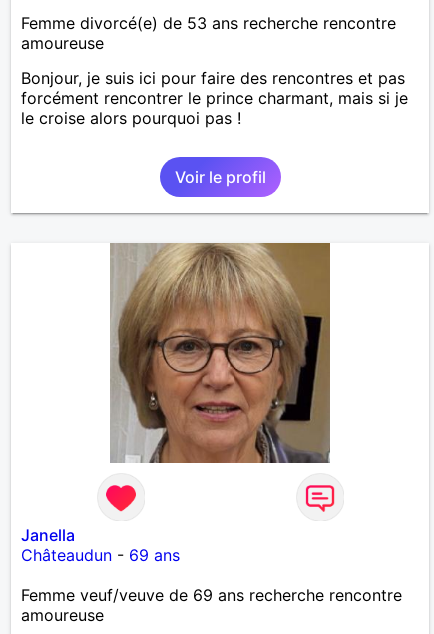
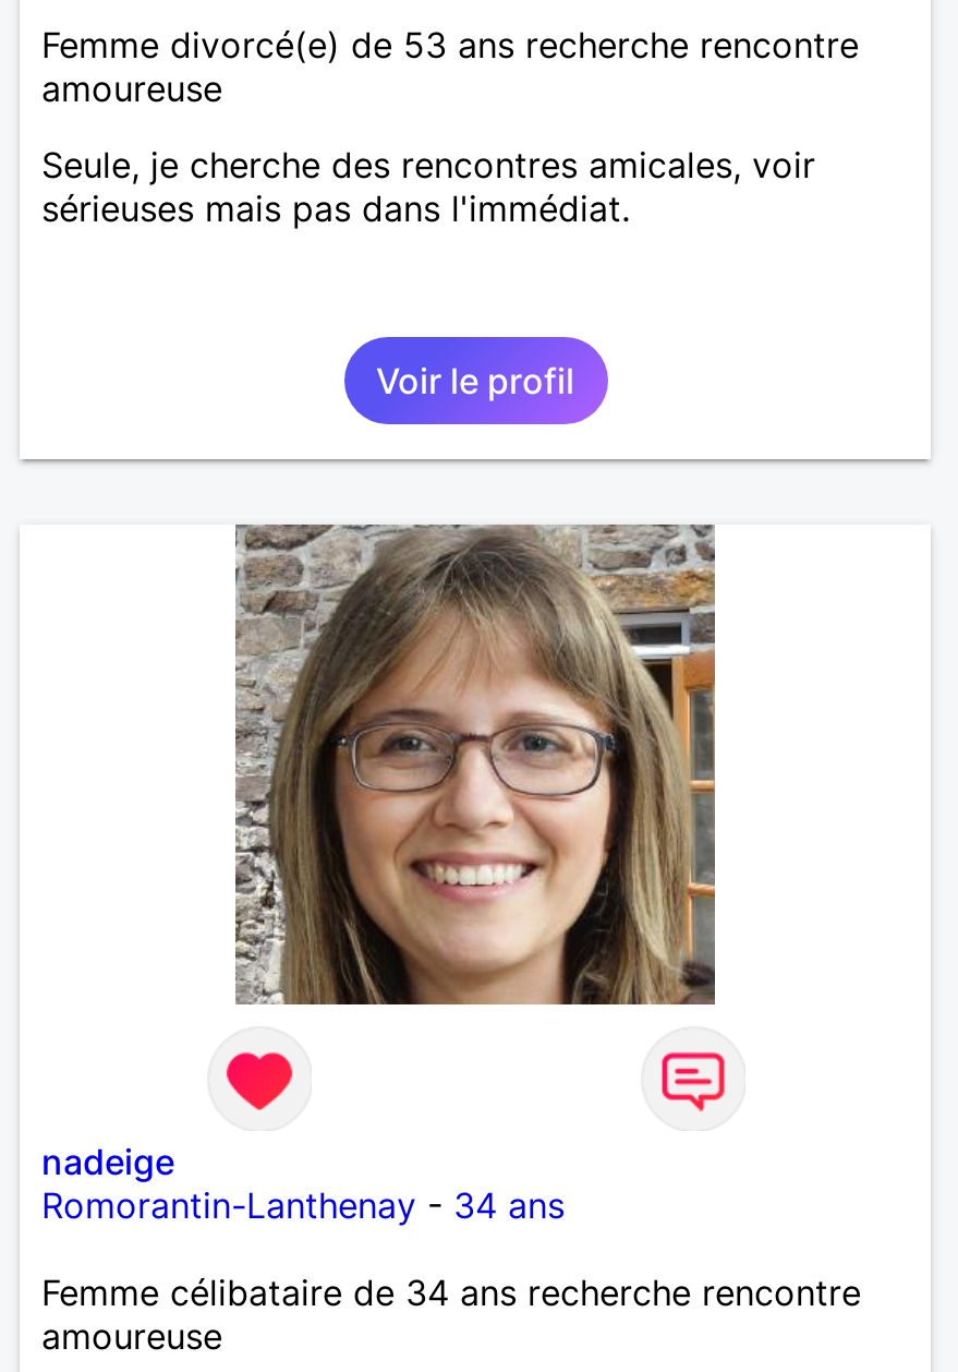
[21,68,408,128] Bonjour, je suis ici pour faire des rencontres et pas | forcément rencontrer le prince charmant, mais si je | le croise alors pourquoi pas ! -> [41,143,815,230] Seule, je cherche des rencontres amicales, voir | sérieuses mais pas dans l'immédiat.
[111,243,330,464] [image] -> [235,525,715,1007] [image]
[21,525,180,565] Janella | Châteaudun - 69 ans -> [41,1139,565,1227] nadeige | Romorantin-Lanthenay - 34 ans
[21,585,402,605] Femme veuf/veuve de 69 ans recherche rencontre -> [41,1270,861,1314] Femme célibataire de 34 ans recherche rencontre

